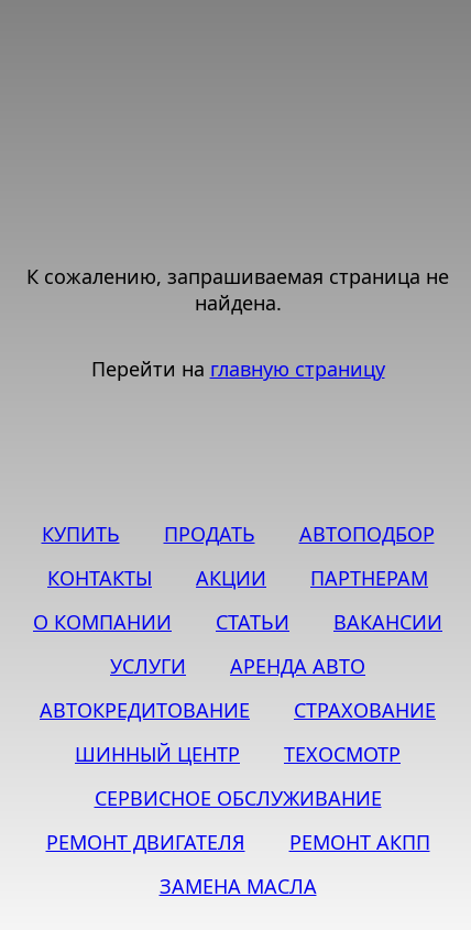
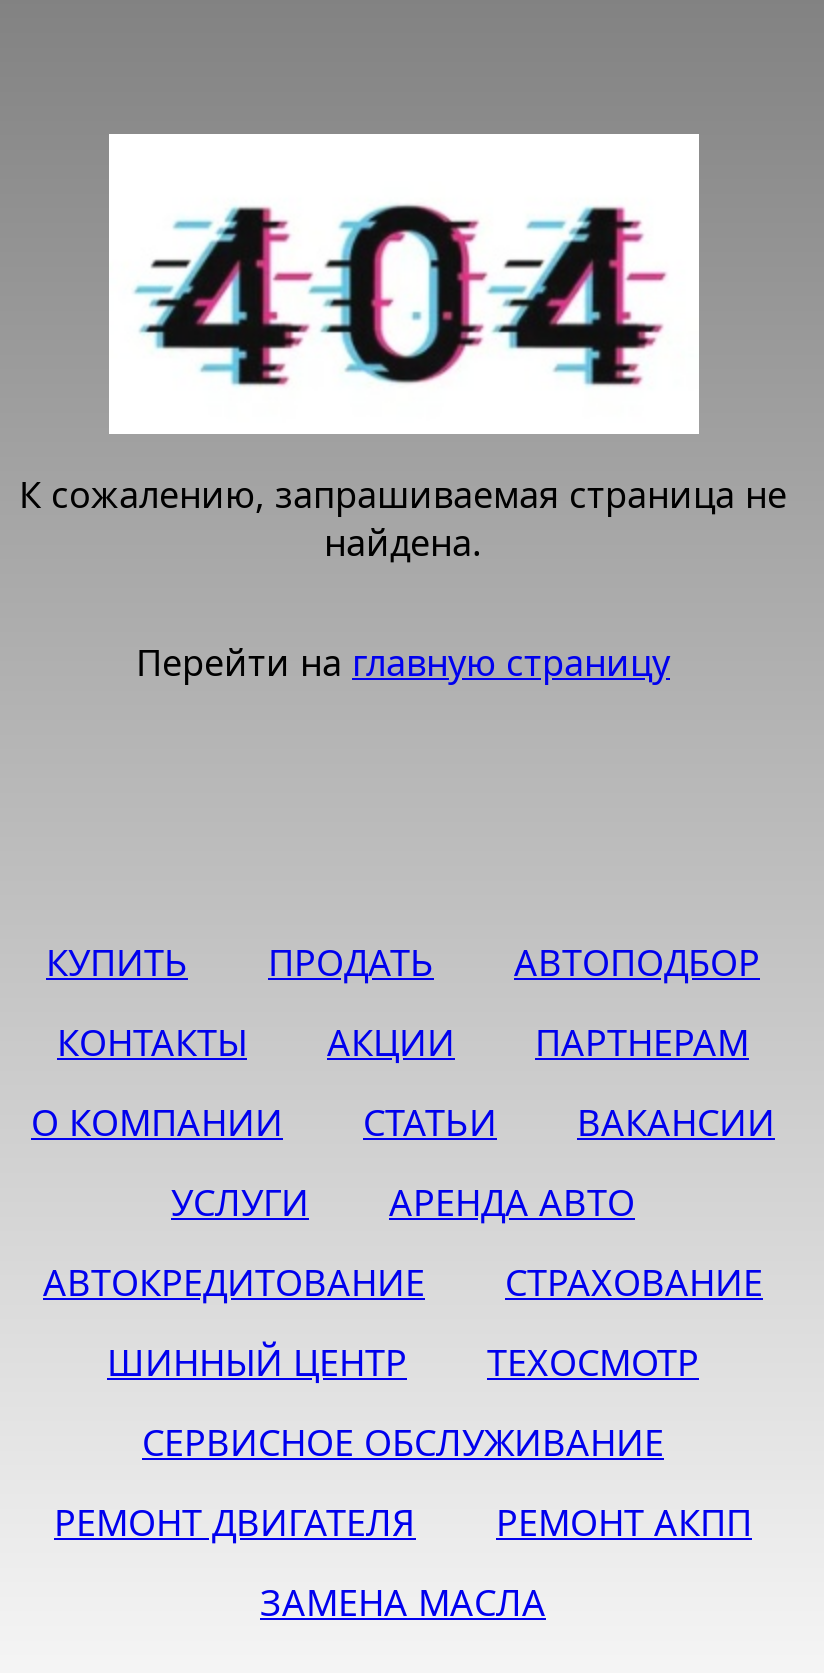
none -> [107,132,701,436] [image]

